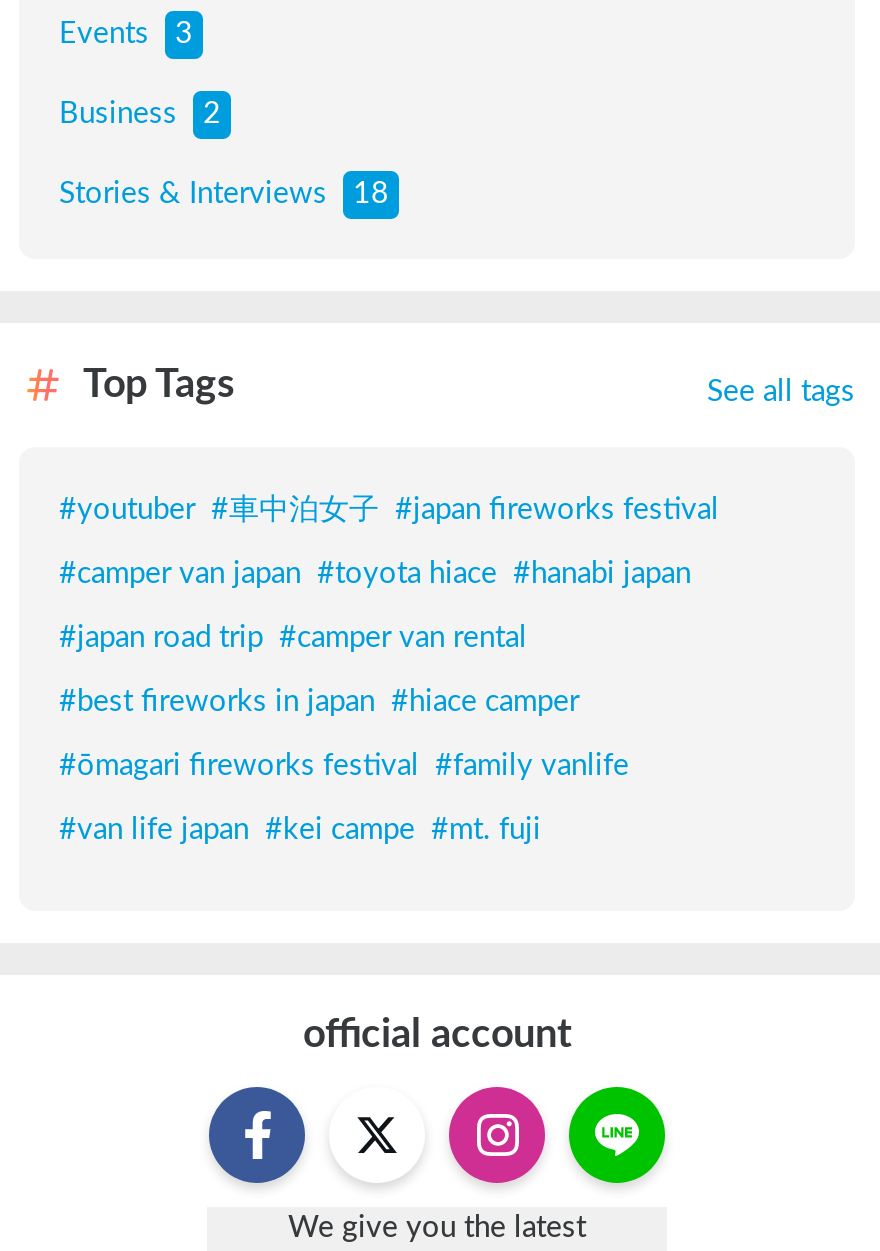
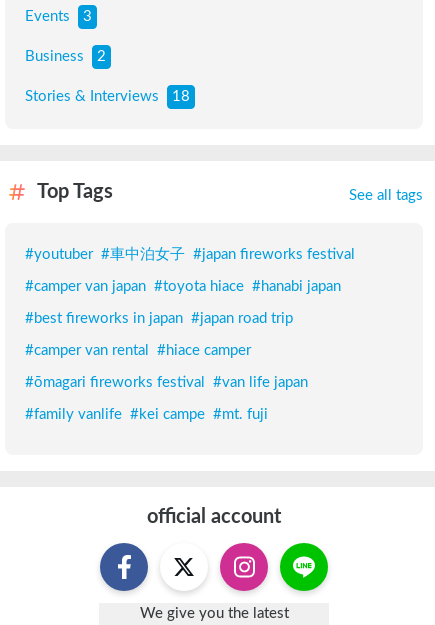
[59,624,527,654] #japan road trip #camper van rental -> [25,311,293,326] #best fireworks in japan #japan road trip
[59,688,579,718] #best fireworks in japan #hiace camper -> [25,343,251,358] #camper van rental #hiace camper
[59,752,629,782] #ōmagari fireworks festival #family vanlife -> [25,375,308,390] #ōmagari fireworks festival #van life japan
[59,816,541,846] #van life japan #kei campe #mt. fuji -> [25,407,268,422] #family vanlife #kei campe #mt. fuji

